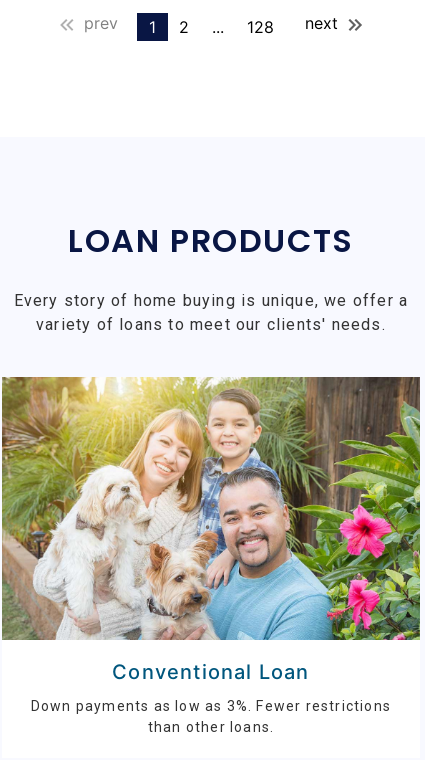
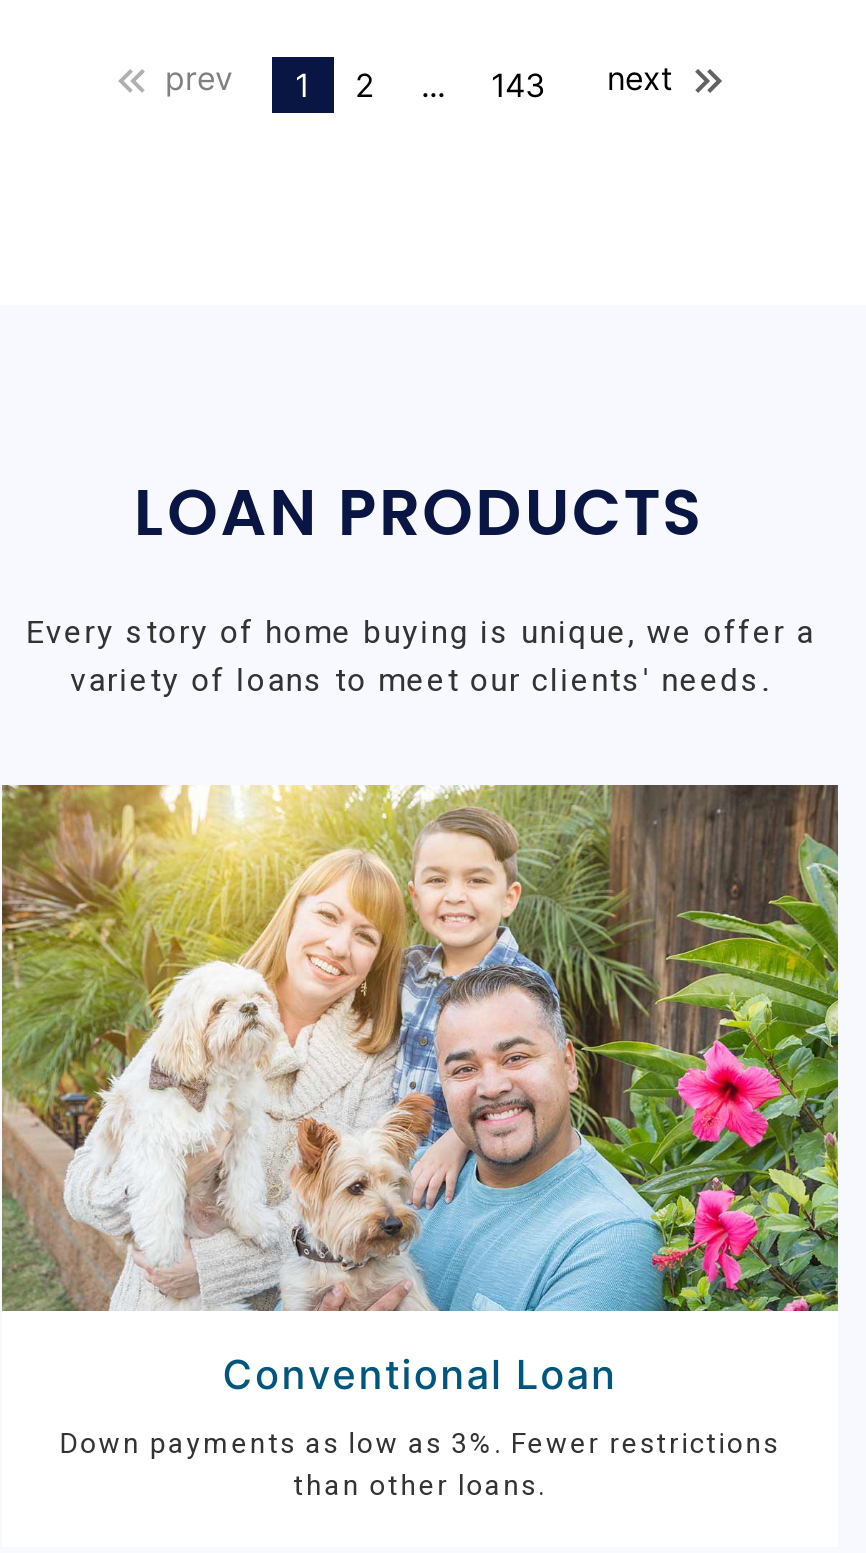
[246,17,273,37] 128 -> [491,66,545,106] 143

